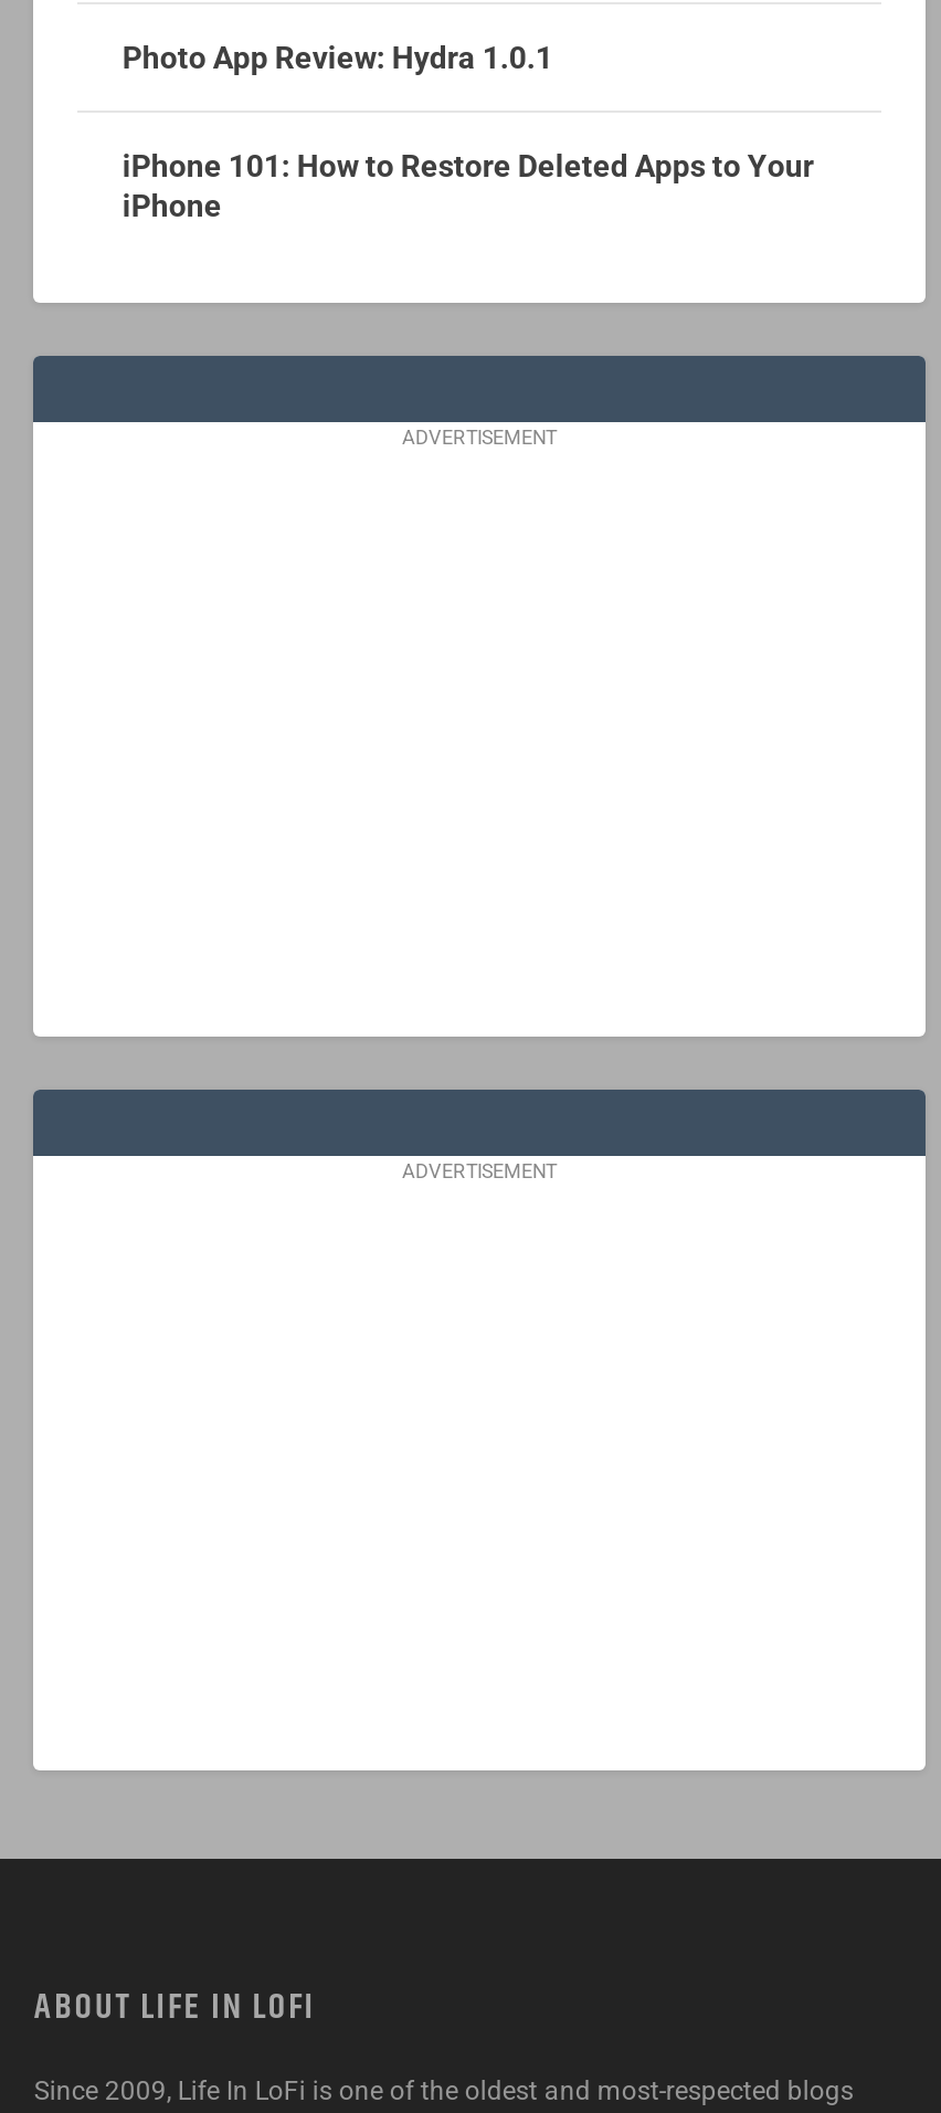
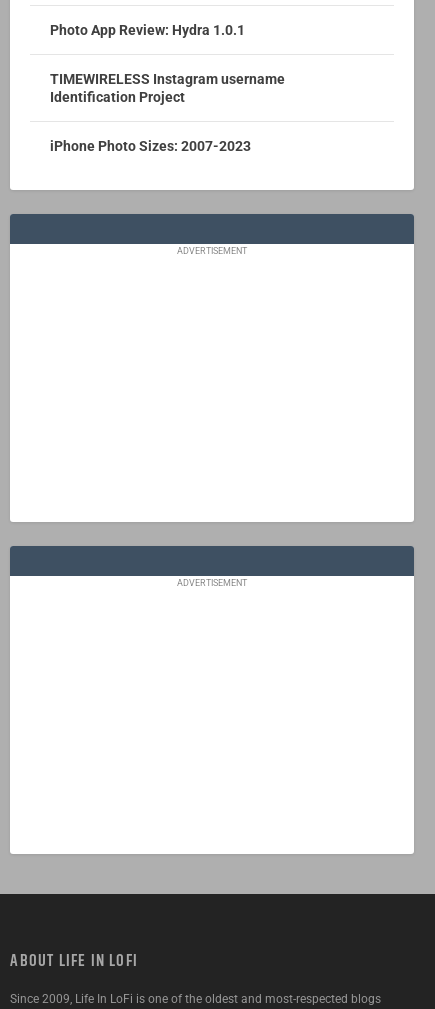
[122,147,814,223] iPhone 101: How to Restore Deleted Apps to Your | iPhone -> [50,71,285,154] TIMEWIRELESS Instagram username | Identification Project | iPhone Photo Sizes: 2007-2023

